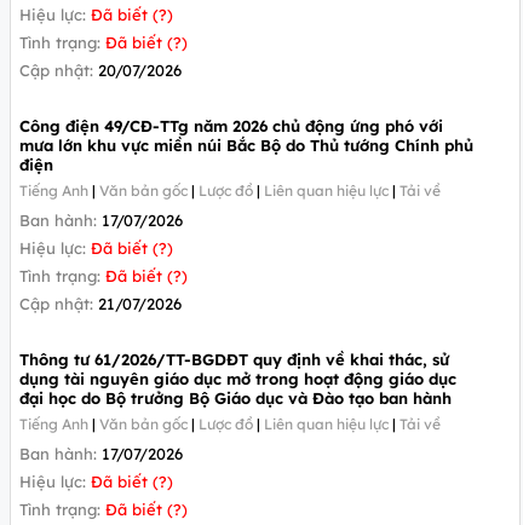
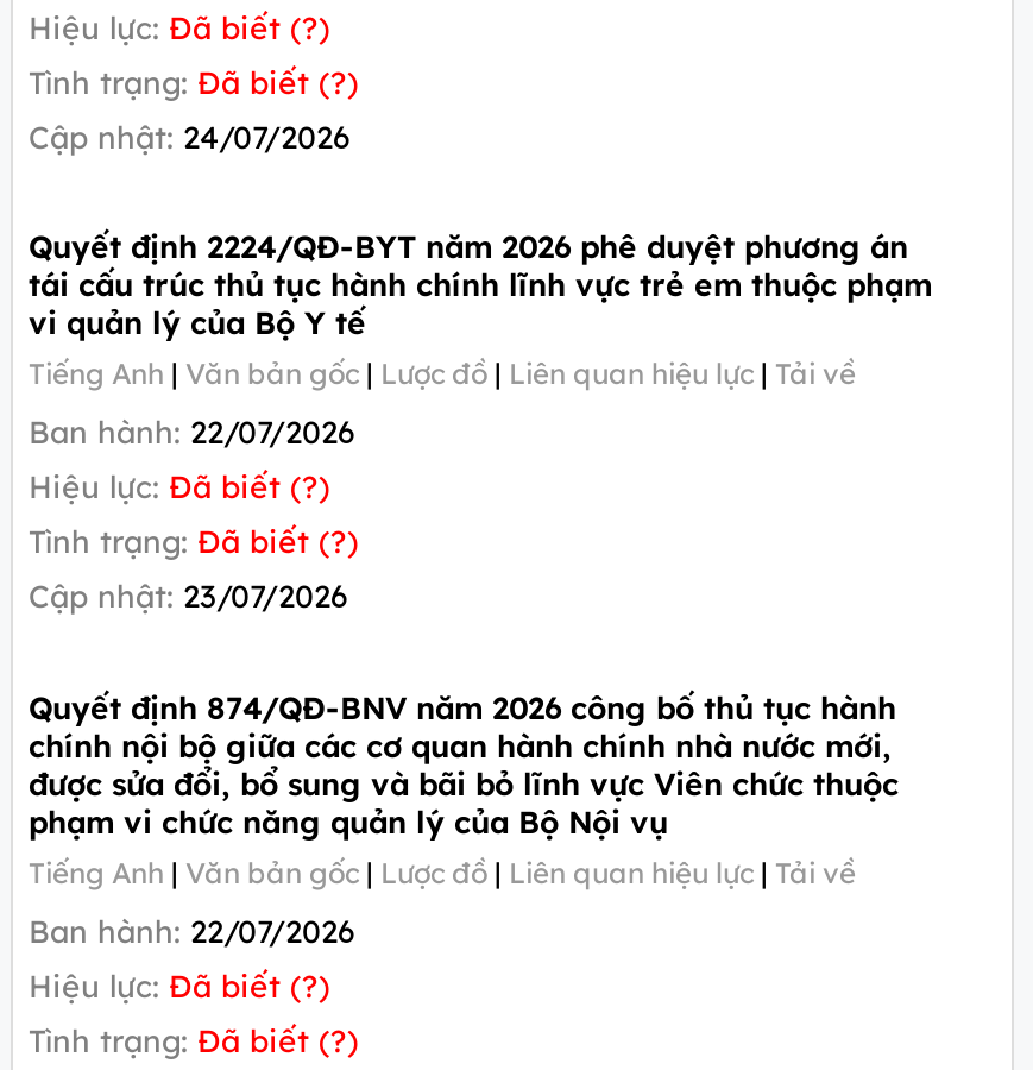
[19,60,181,79] Cập nhật: 20/07/2026 -> [29,118,349,156] Cập nhật: 24/07/2026
[19,116,473,174] Công điện 49/CĐ-TTg năm 2026 chủ động ứng phó với | mưa lớn khu vực miền núi Bắc Bộ do Thủ tướng Chính phủ | điện -> [29,228,932,342] Quyết định 2224/QĐ-BYT năm 2026 phê duyệt phương án | tái cấu trúc thủ tục hành chính lĩnh vực trẻ em thuộc phạm | vi quản lý của Bộ Y tế
[19,210,182,229] Ban hành: 17/07/2026 -> [29,413,354,451] Ban hành: 22/07/2026
[19,294,181,313] Cập nhật: 21/07/2026 -> [29,577,347,615] Cập nhật: 23/07/2026
[19,349,456,408] Thông tư 61/2026/TT-BGDĐT quy định về khai thác, sử | dụng tài nguyên giáo dục mở trong hoạt động giáo dục | đại học do Bộ trưởng Bộ Giáo dục và Đào tạo ban hành -> [29,687,899,839] Quyết định 874/QĐ-BNV năm 2026 công bố thủ tục hành | chính nội bộ giữa các cơ quan hành chính nhà nước mới, | được sửa đổi, bổ sung và bãi bỏ lĩnh vực Viên chức thuộc | phạm vi chức năng quản lý của Bộ Nội vụ
[19,444,182,463] Ban hành: 17/07/2026 -> [29,910,354,948] Ban hành: 22/07/2026

